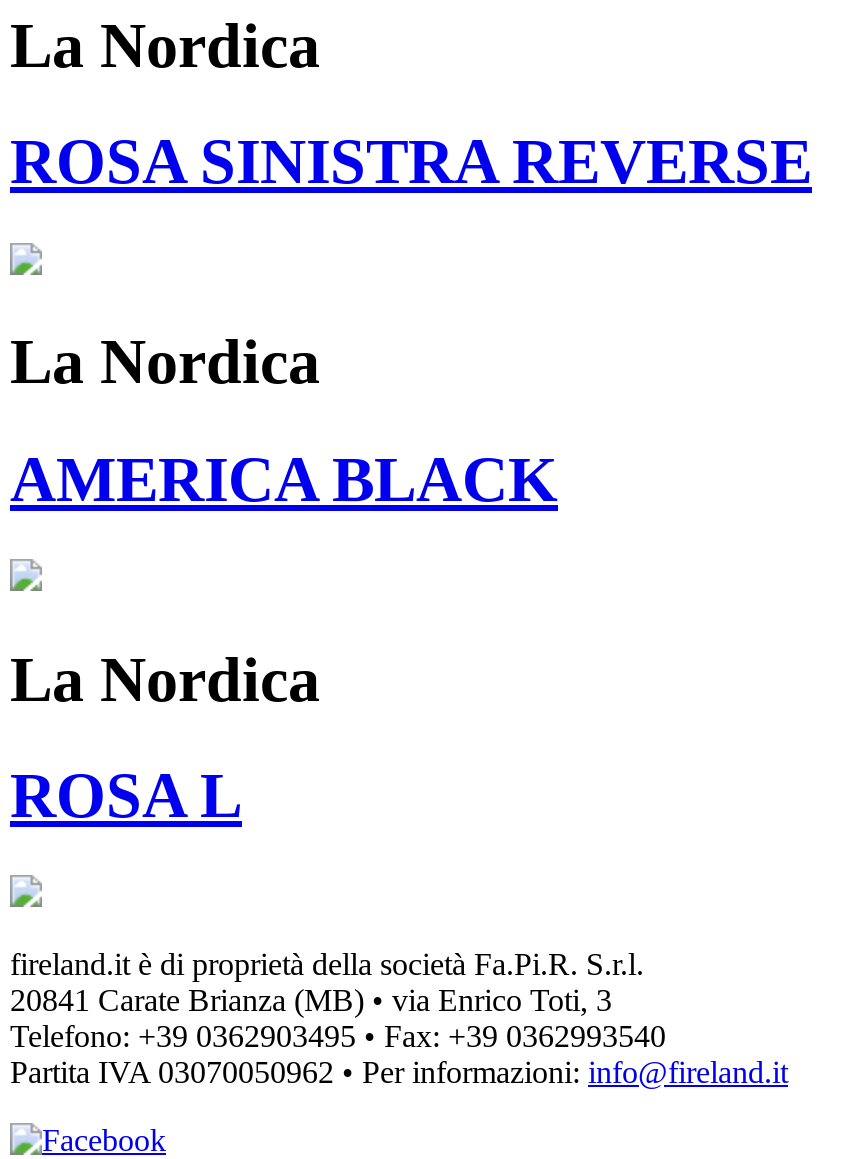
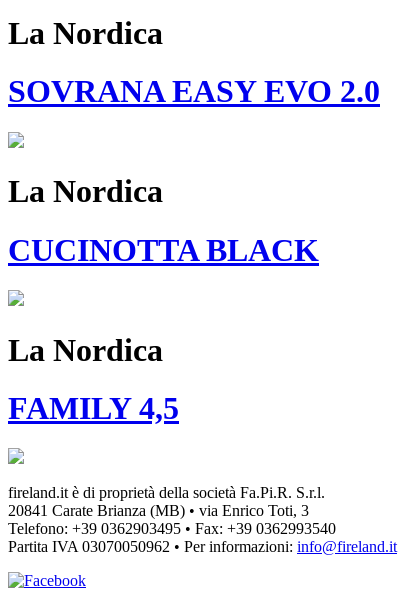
[10,126,812,198] ROSA SINISTRA REVERSE -> [8,73,380,109] SOVRANA EASY EVO 2.0
[10,442,558,514] AMERICA BLACK -> [8,232,319,268] CUCINOTTA BLACK
[10,759,242,831] ROSA L -> [8,390,179,426] FAMILY 4,5

